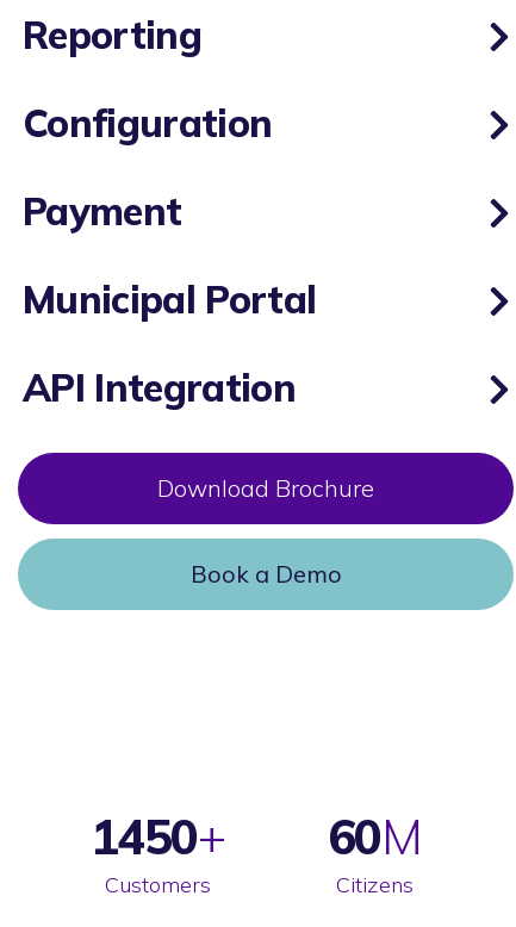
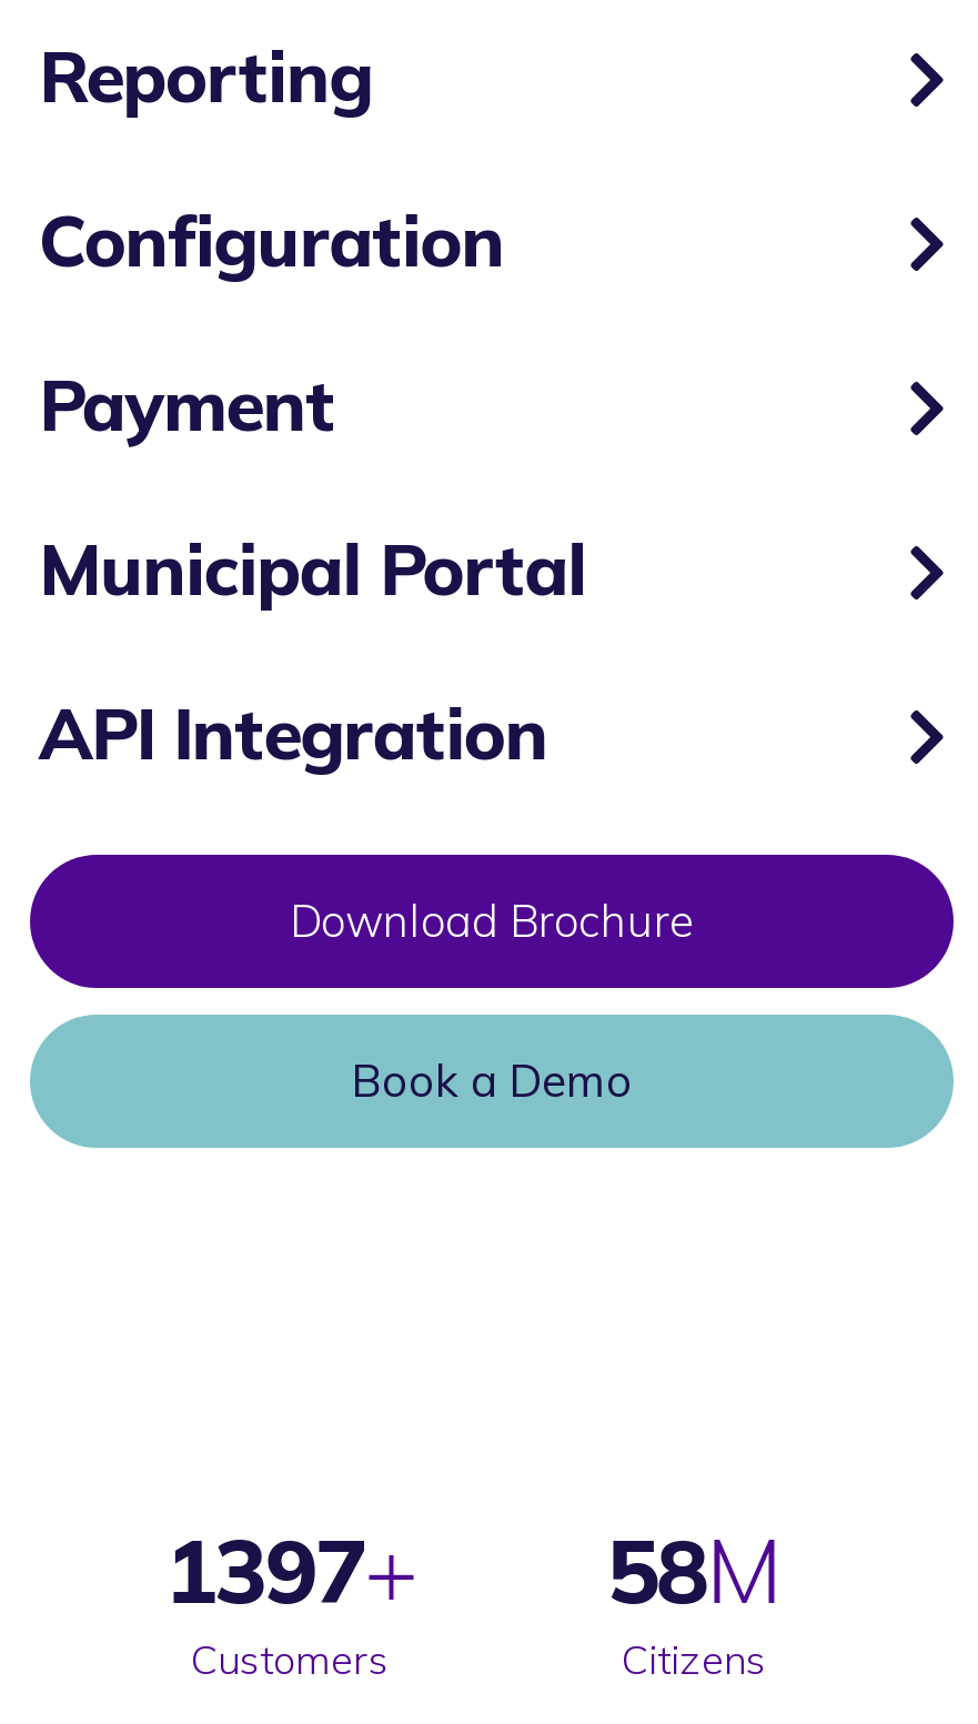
[90,807,197,867] 1450 -> [165,1515,365,1626] 1397
[327,807,381,867] 60 -> [607,1515,706,1626] 58

